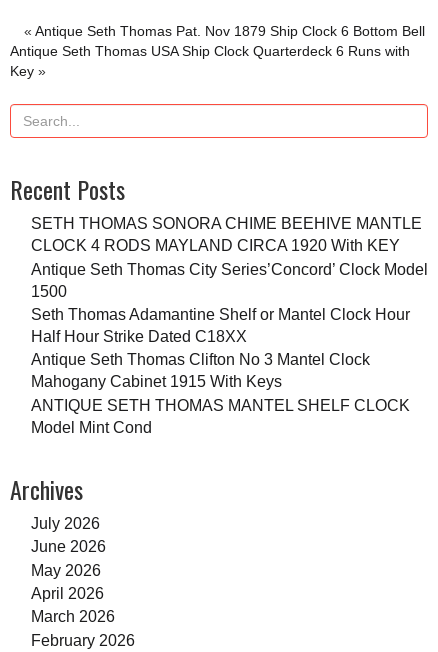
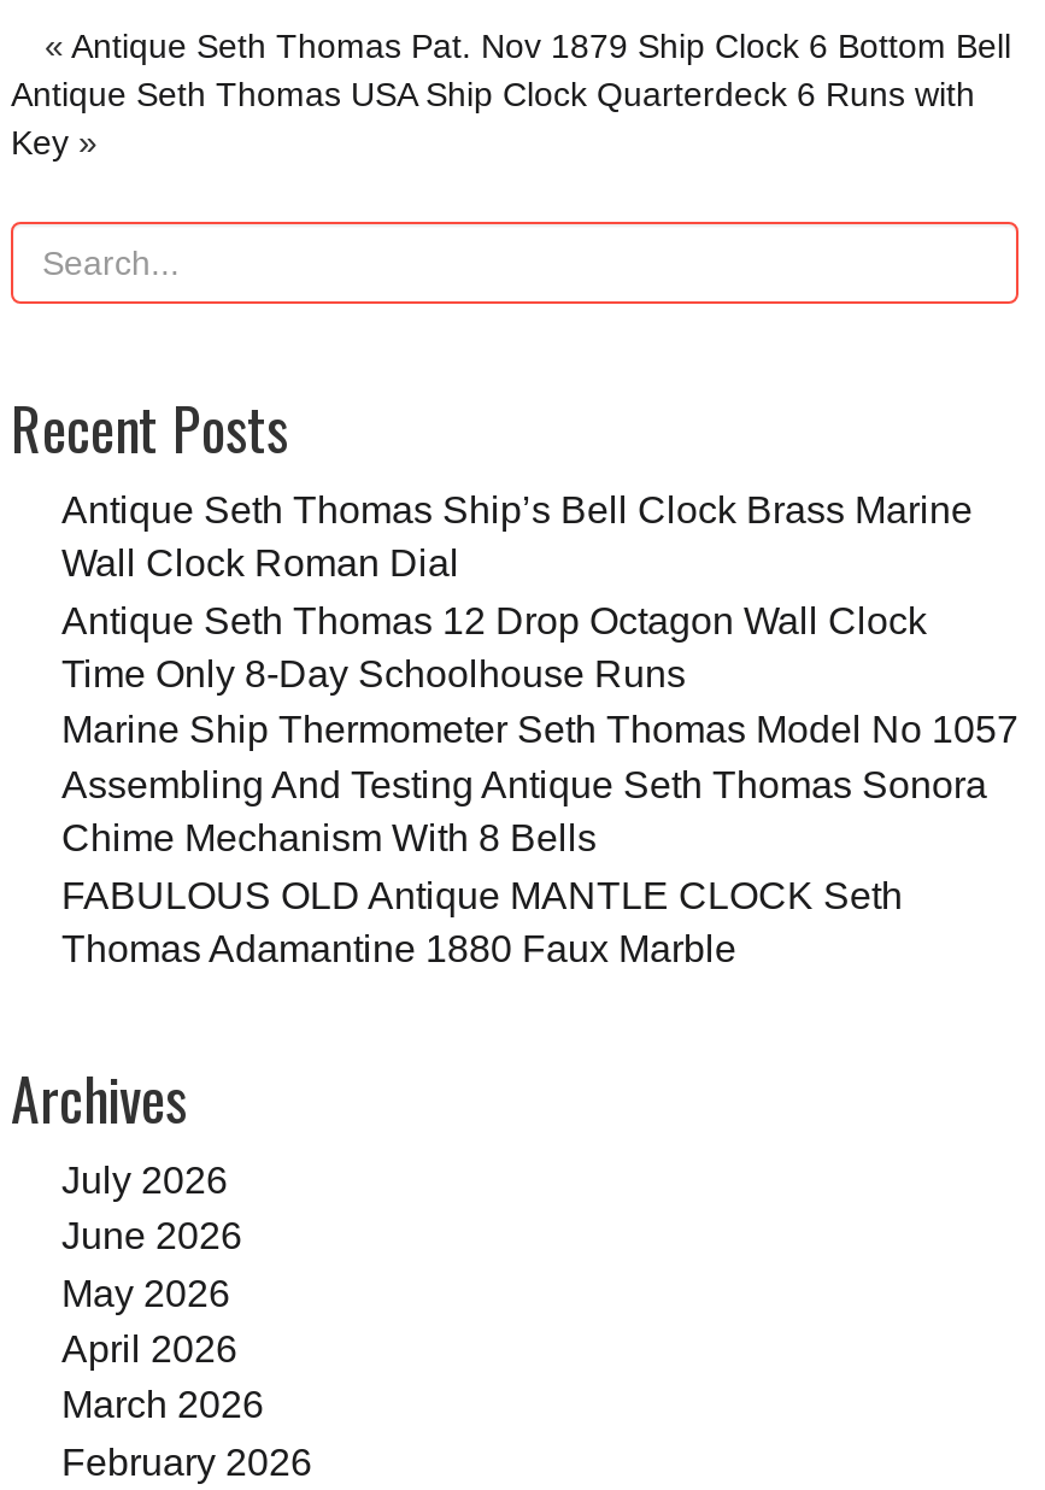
[31,214,428,436] SETH THOMAS SONORA CHIME BEEHIVE MANTLE | CLOCK 4 RODS MAYLAND CIRCA 1920 With KEY | Antique Seth Thomas City Series’Concord’ Clock Model | 1500 | Seth Thomas Adamantine Shelf or Mantel Clock Hour | Half Hour Strike Dated C18XX | Antique Seth Thomas Clifton No 3 Mantel Clock | Mahogany Cabinet 1915 With Keys | ANTIQUE SETH THOMAS MANTEL SHELF CLOCK | Model Mint Cond -> [61,488,1018,969] Antique Seth Thomas Ship’s Bell Clock Brass Marine | Wall Clock Roman Dial | Antique Seth Thomas 12 Drop Octagon Wall Clock | Time Only 8-Day Schoolhouse Runs | Marine Ship Thermometer Seth Thomas Model No 1057 | Assembling And Testing Antique Seth Thomas Sonora | Chime Mechanism With 8 Bells | FABULOUS OLD Antique MANTLE CLOCK Seth | Thomas Adamantine 1880 Faux Marble

